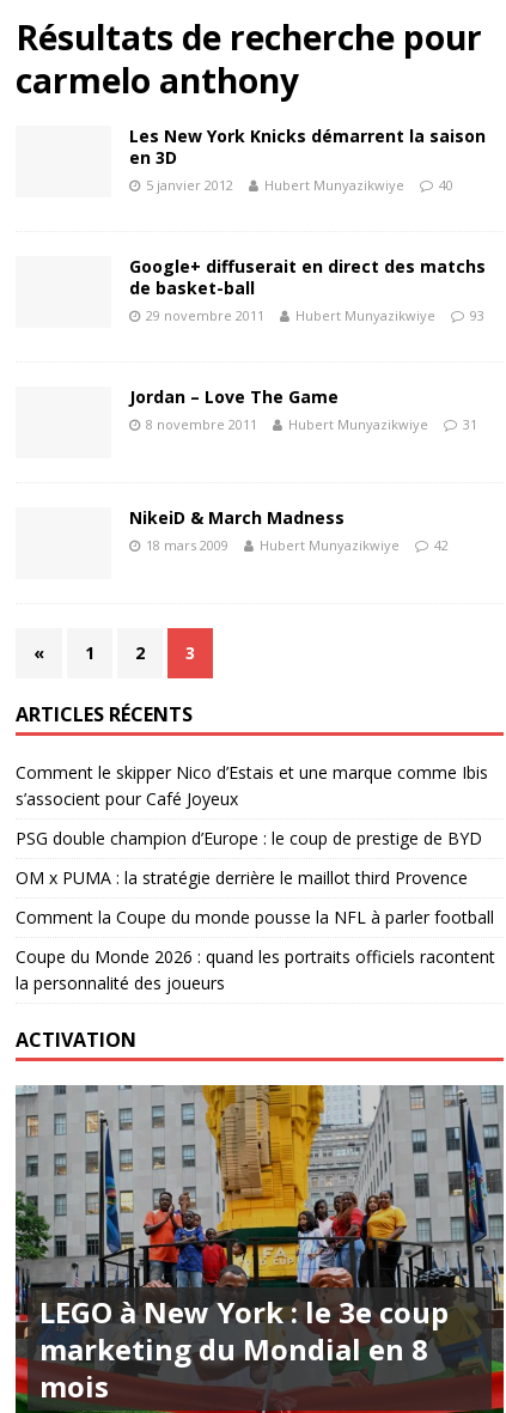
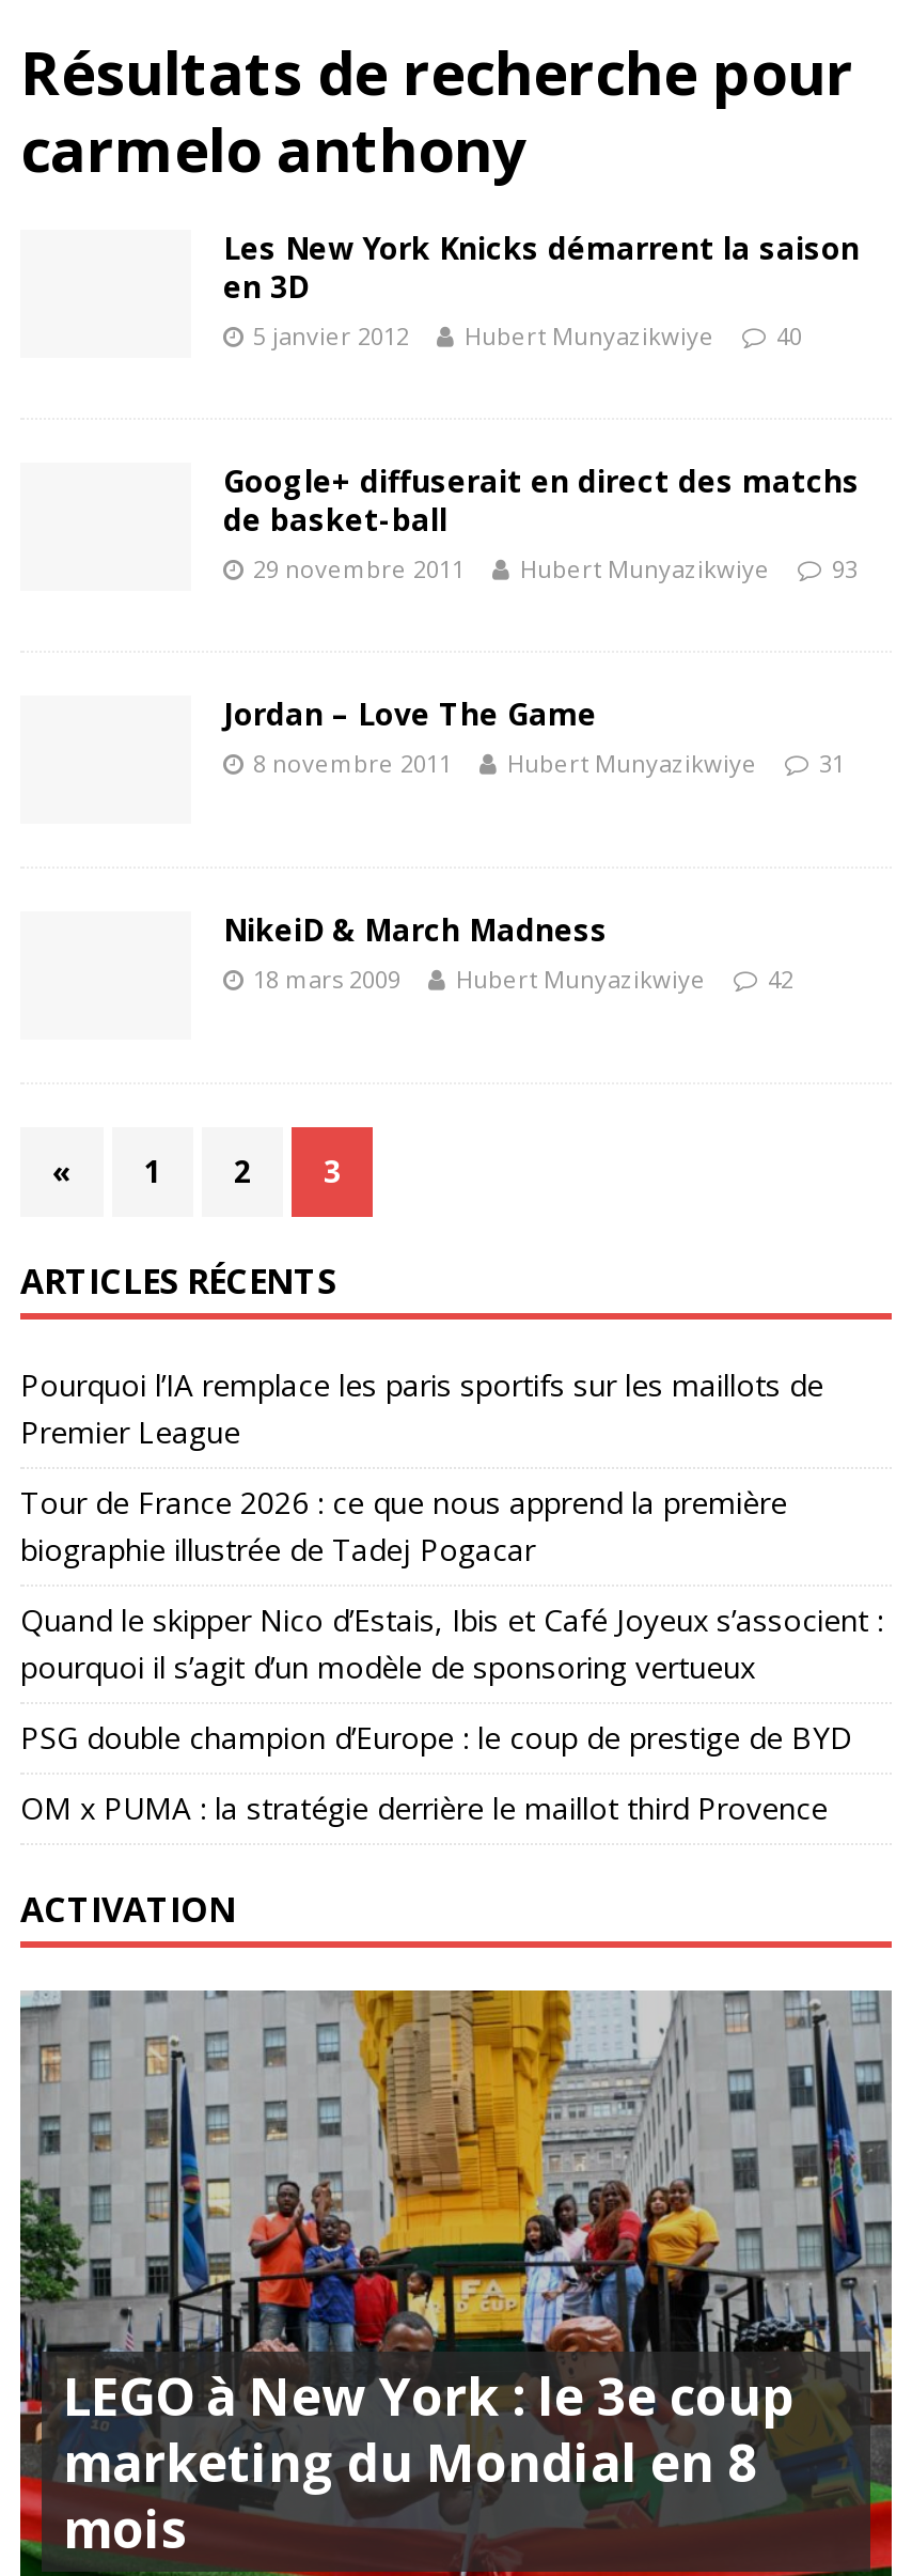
[16,761,488,810] Comment le skipper Nico d’Estais et une marque comme Ibis | s’associent pour Café Joyeux -> [20,1365,883,1687] Pourquoi l’IA remplace les paris sportifs sur les maillots de | Premier League | Tour de France 2026 : ce que nous apprend la première | biographie illustrée de Tadej Pogacar | Quand le skipper Nico d’Estais, Ibis et Café Joyeux s’associent : | pourquoi il s’agit d’un modèle de sponsoring vertueux
moved [16,827,482,889] -> [20,1717,853,1829]: PSG double champion d’Europe : le coup de prestige de BYD | OM x PUMA : la stratégie derrière le maillot third Provence
[16,906,495,994] Comment la Coupe du monde pousse la NFL à parler football | Coupe du Monde 2026 : quand les portraits officiels racontent | la personnalité des joueurs -> none

